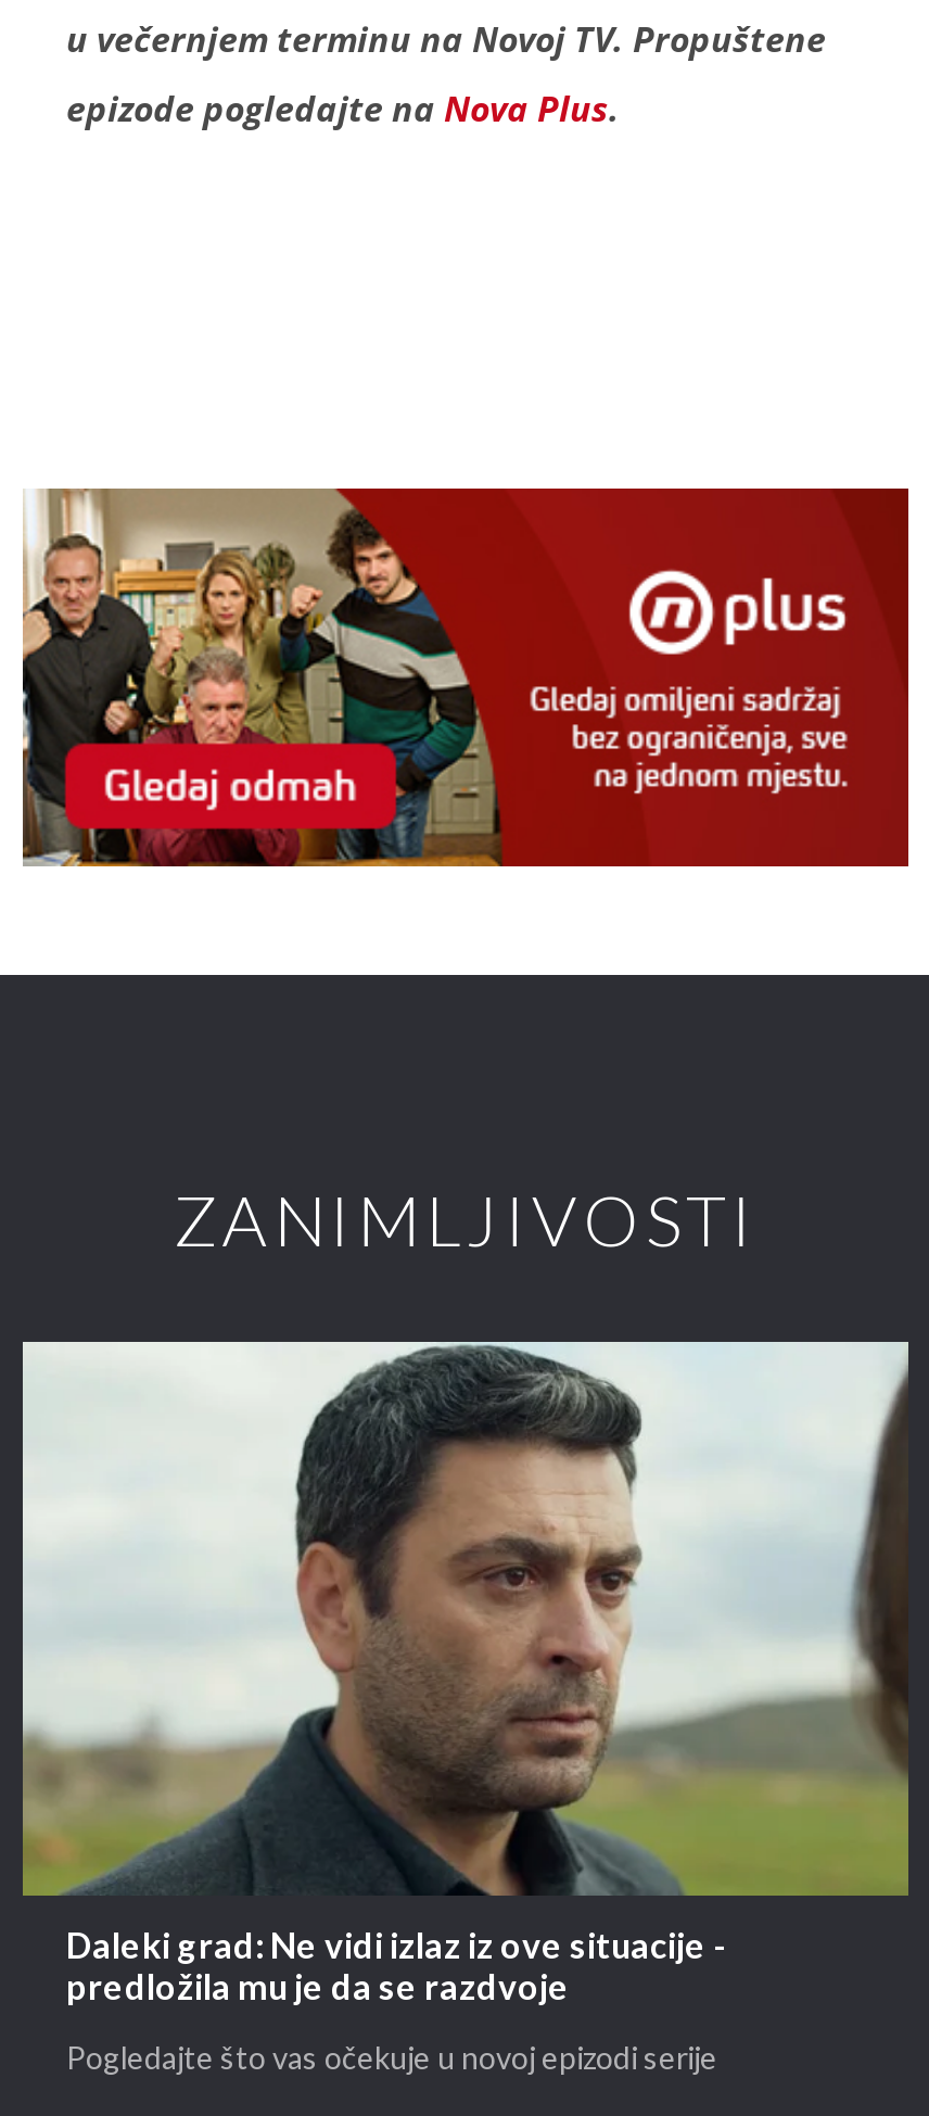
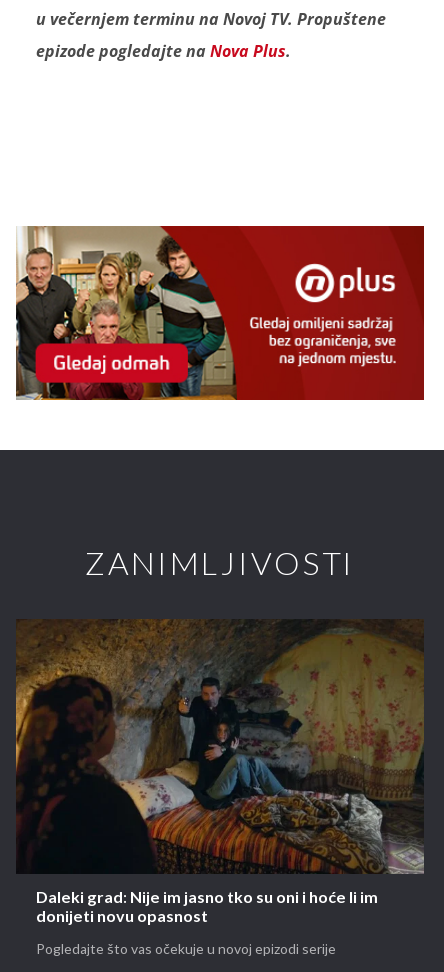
[21,1340,911,2012] [image] | Daleki grad: Ne vidi izlaz iz ove situacije - | predložila mu je da se razdvoje -> [15,619,424,927] [image] | Daleki grad: Nije im jasno tko su oni i hoće li im | donijeti novu opasnost

